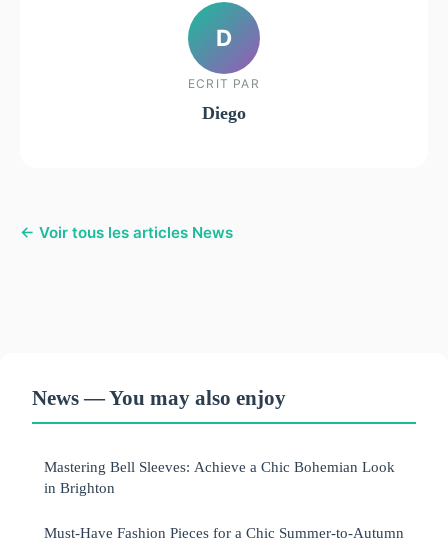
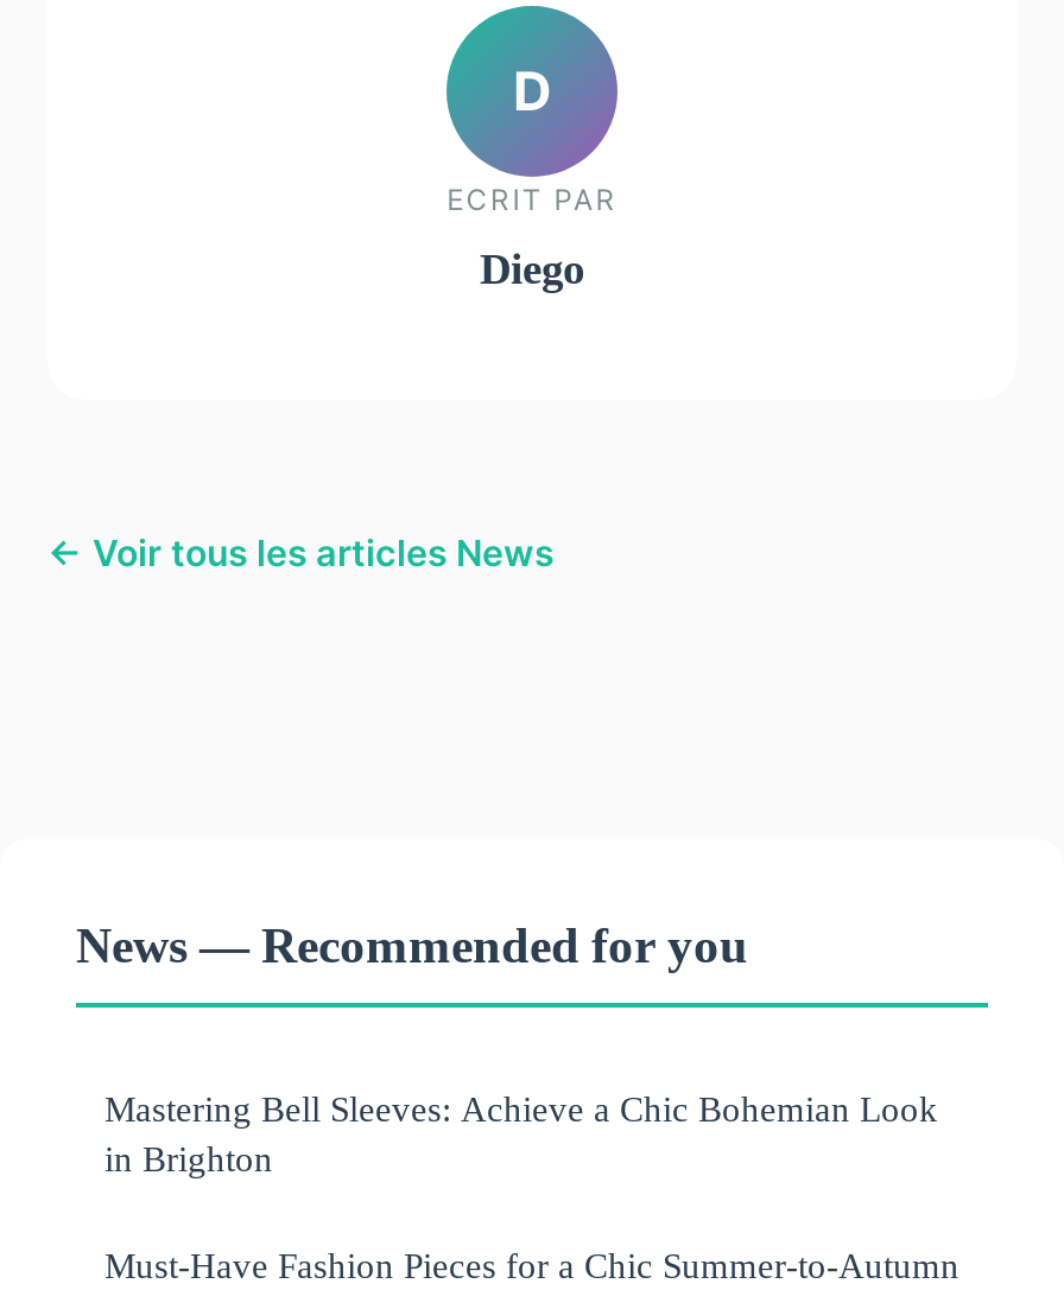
[32,385,286,408] News — You may also enjoy -> [76,916,748,971] News — Recommended for you

